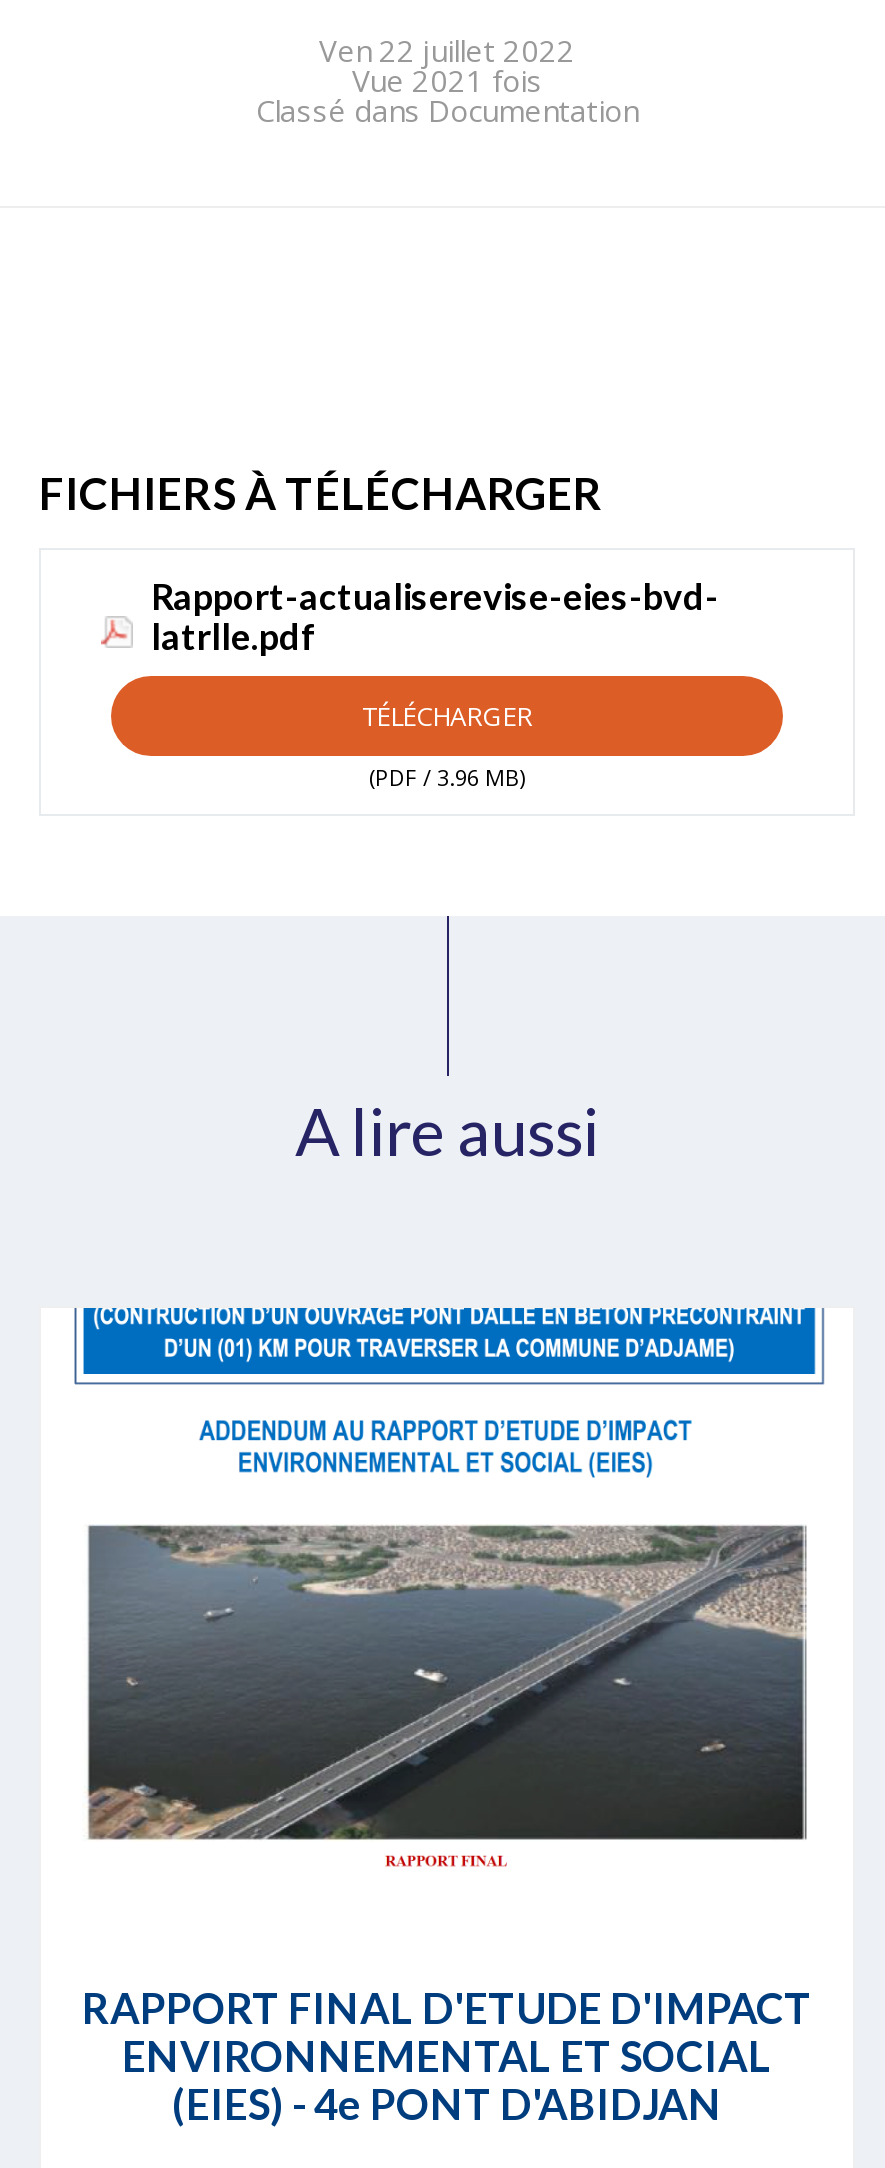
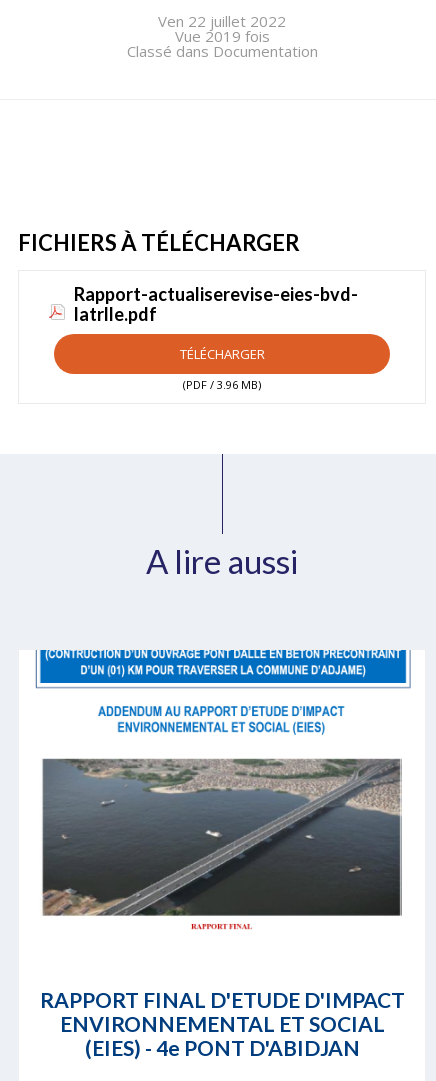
[352,59,542,99] Vue 2021 fois -> [174,26,269,46] Vue 2019 fois

